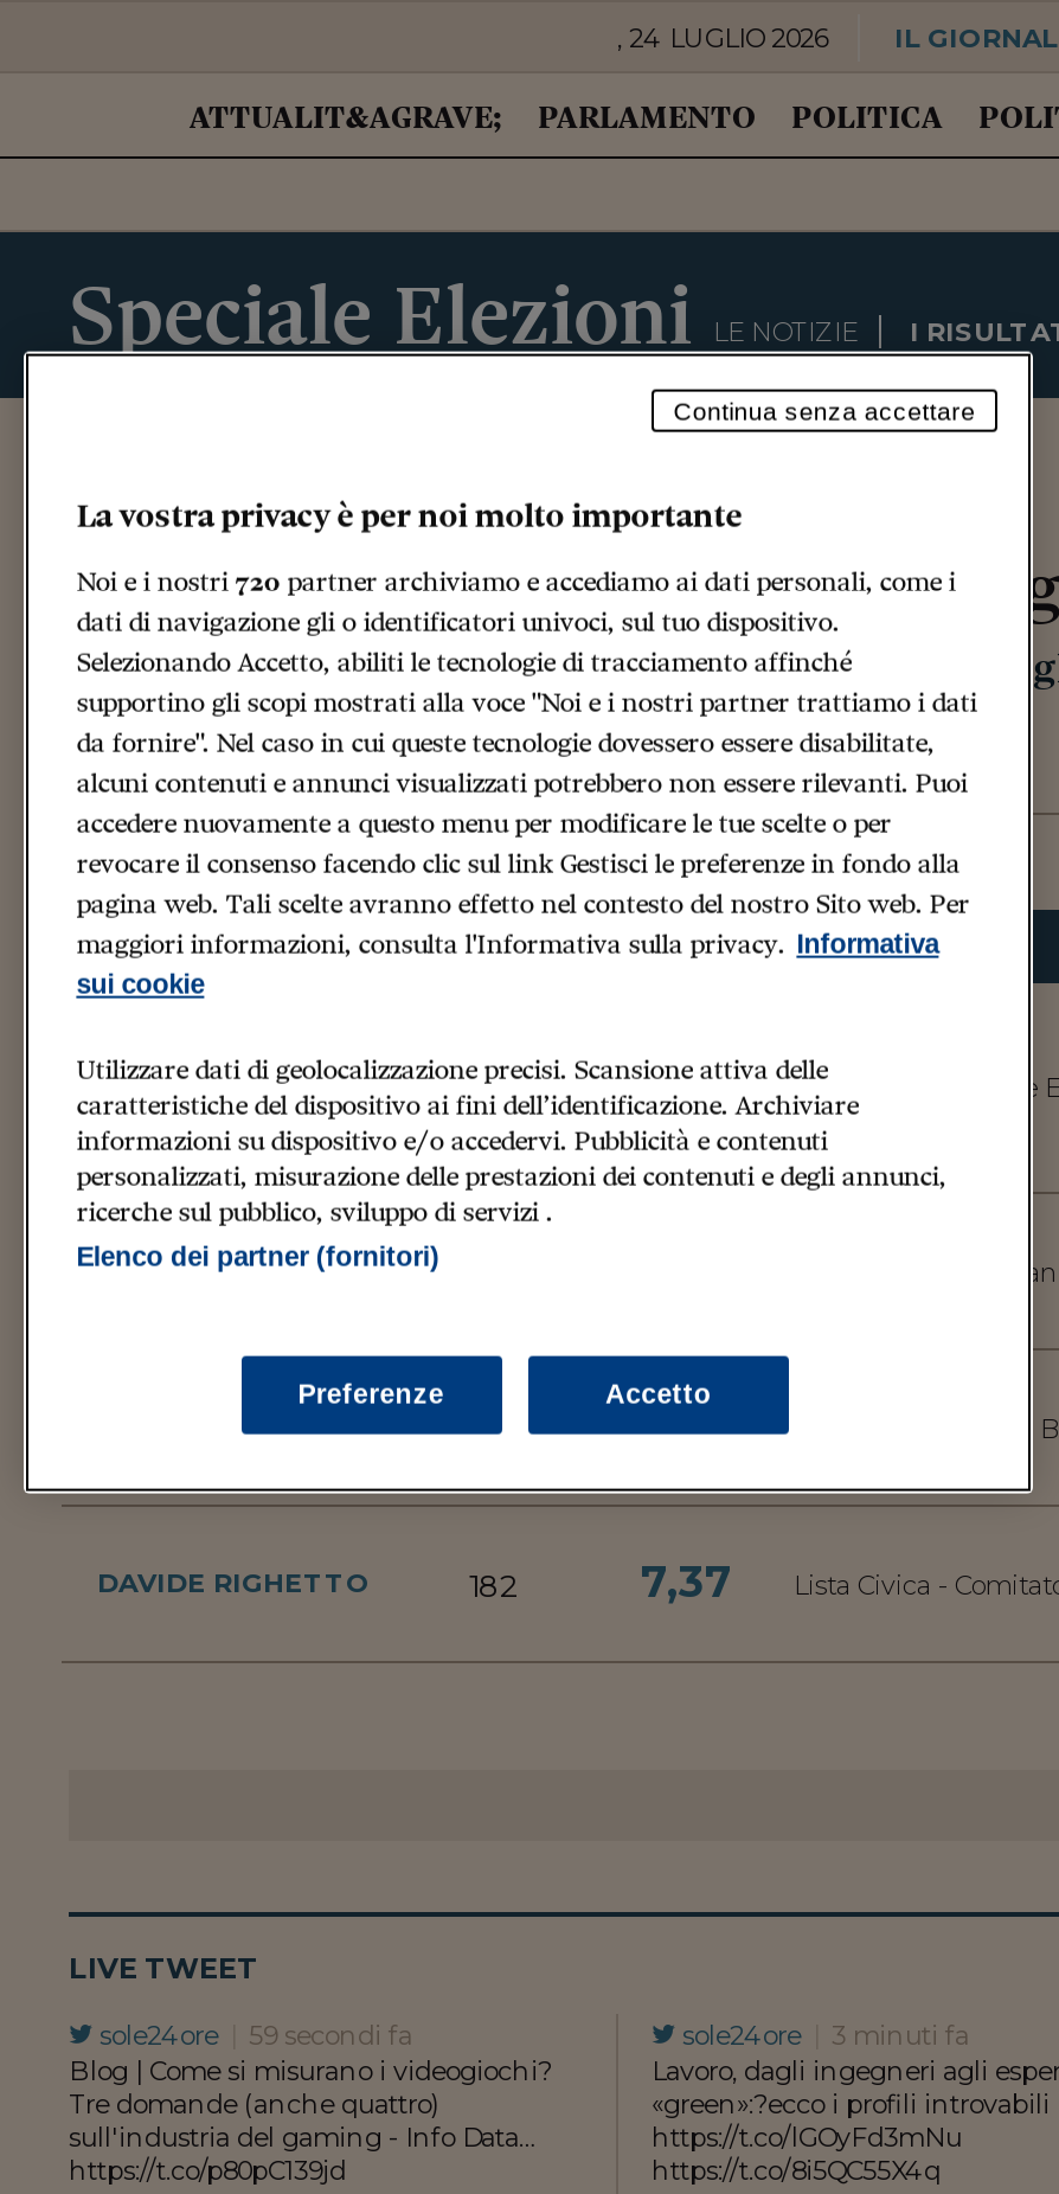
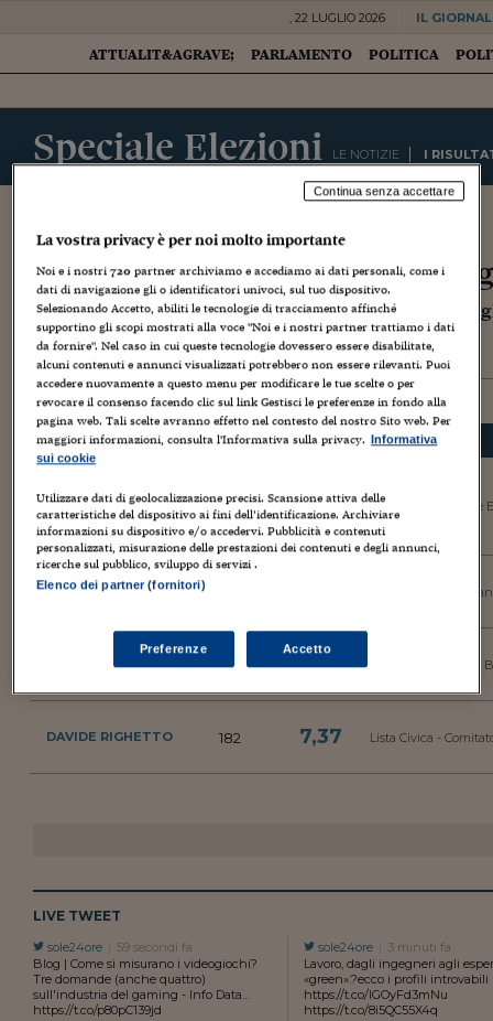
[617,21,828,54] , 24 LUGLIO 2026 -> [289,10,385,25] , 22 LUGLIO 2026

